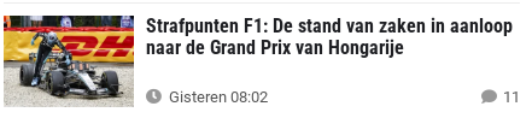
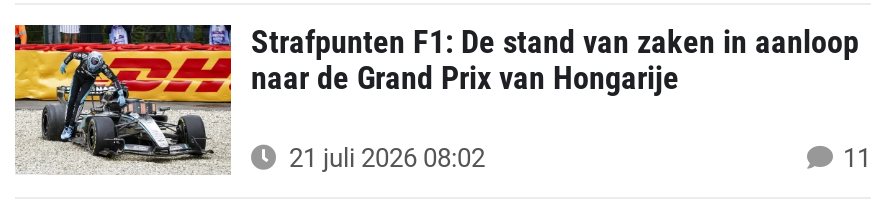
[165,88,268,106] Gisteren 08:02 -> [283,143,485,173] 21 juli 2026 08:02

